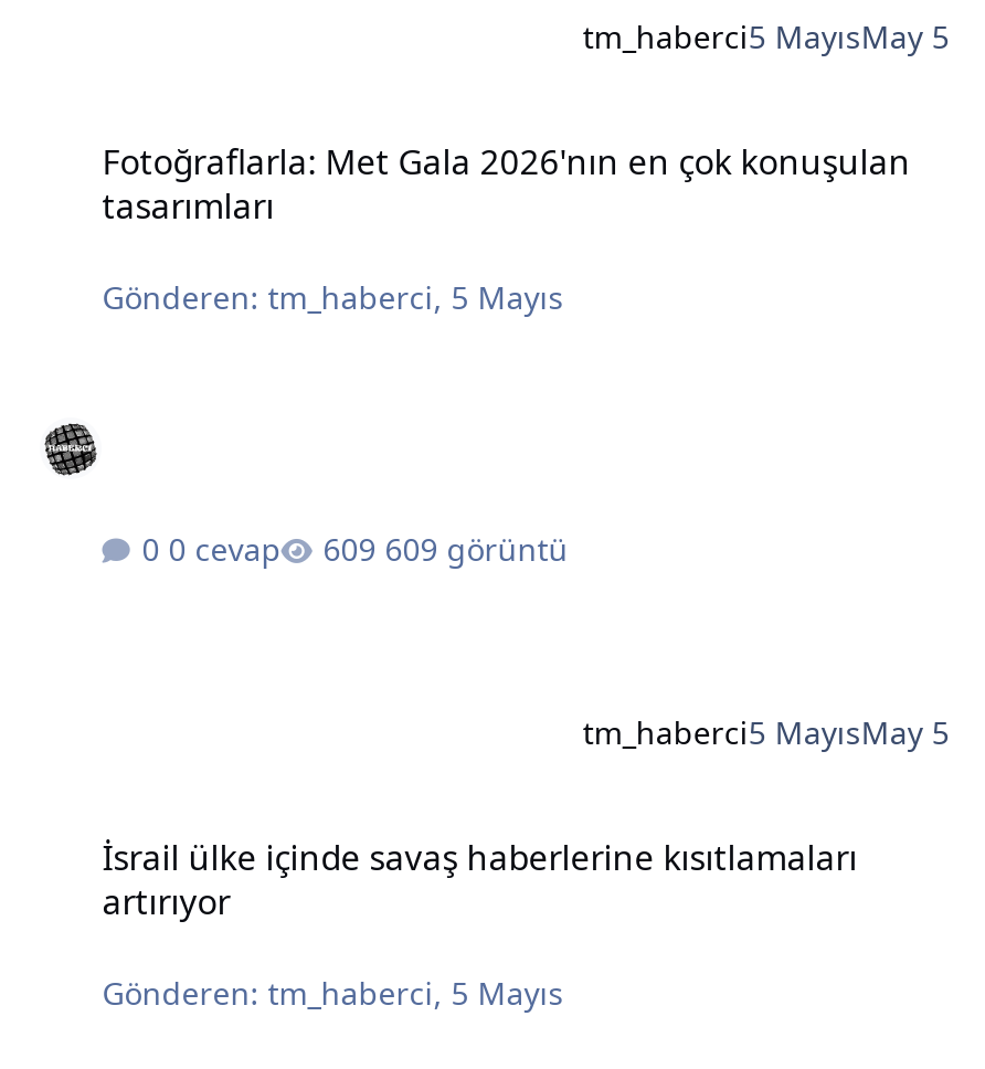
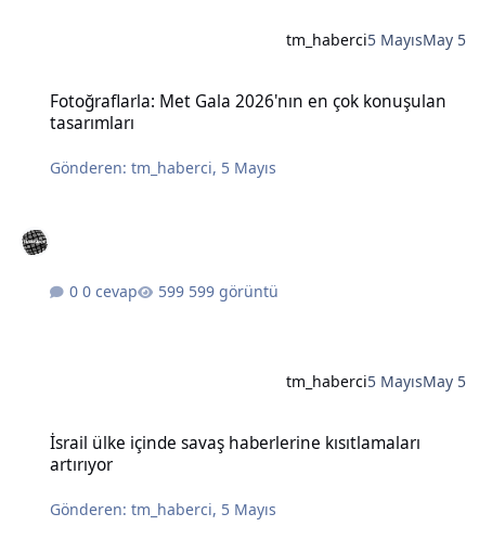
[385,529,568,571] 609 görüntü -> [189,281,279,302] 599 görüntü

